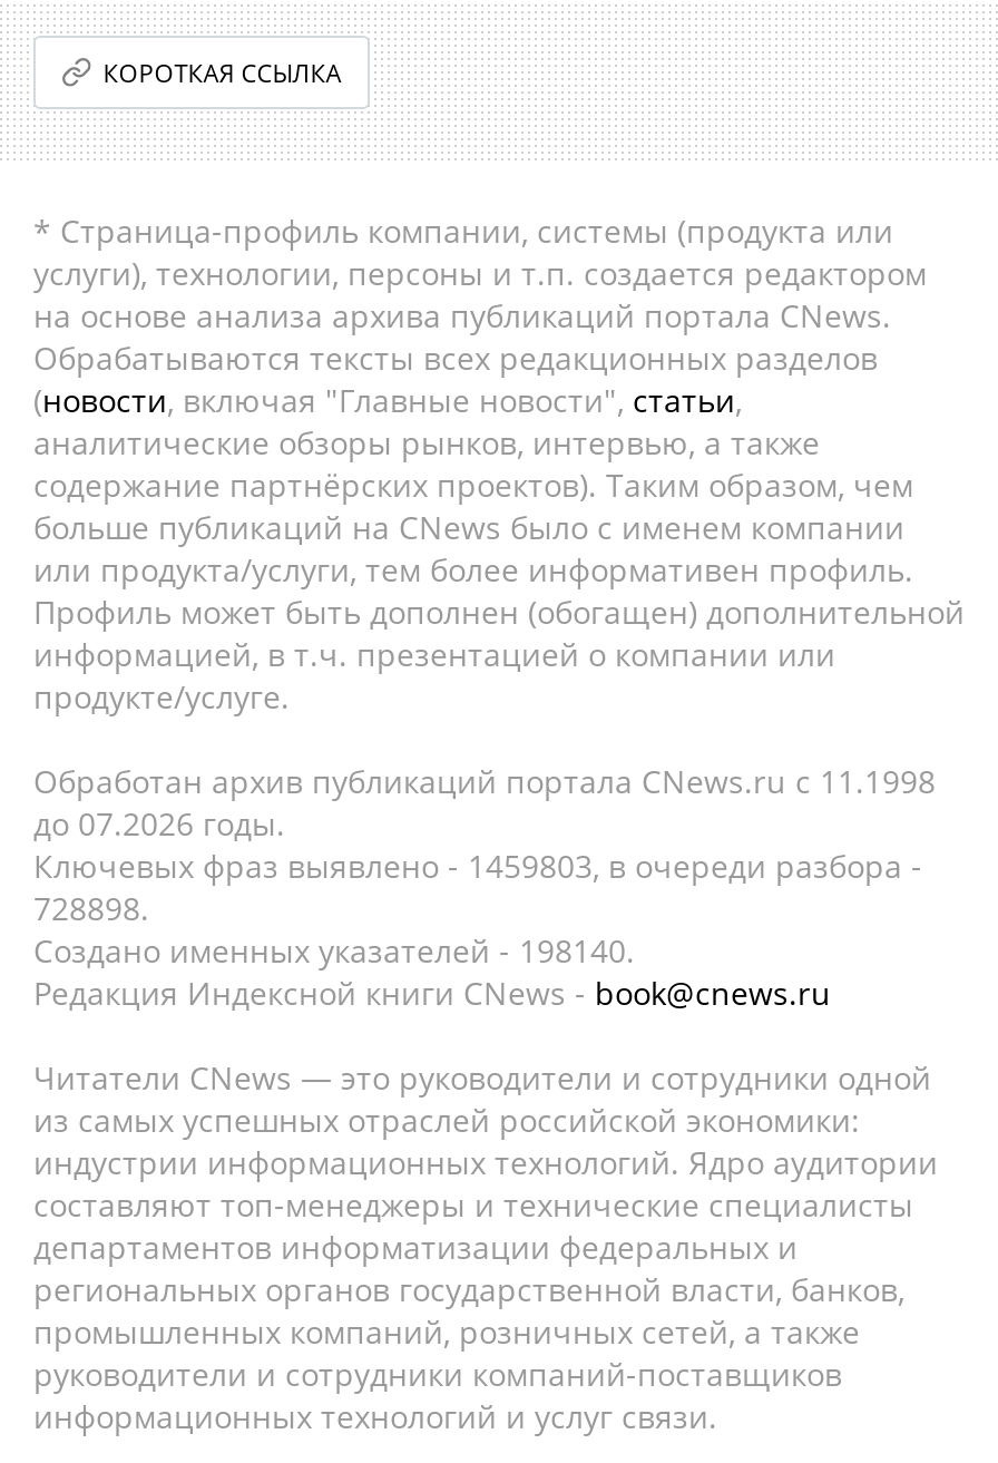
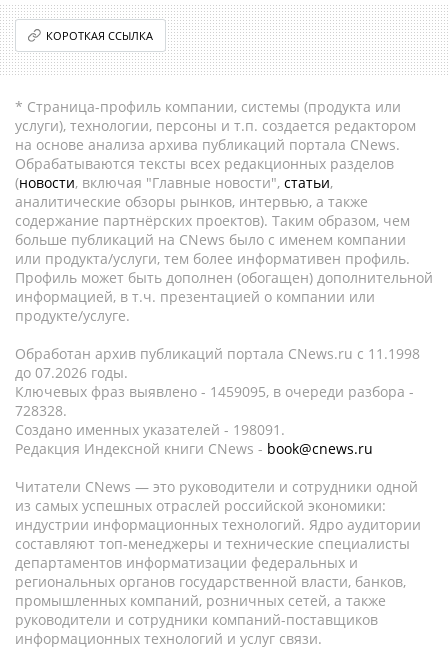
[33,844,922,887] Ключевых фраз выявлено - 1459803, в очереди разбора - -> [15,382,414,401] Ключевых фраз выявлено - 1459095, в очереди разбора -
[33,887,149,929] 728898. -> [15,401,67,420] 728328.
[33,929,635,971] Создано именных указателей - 198140. -> [15,420,285,439] Создано именных указателей - 198091.

